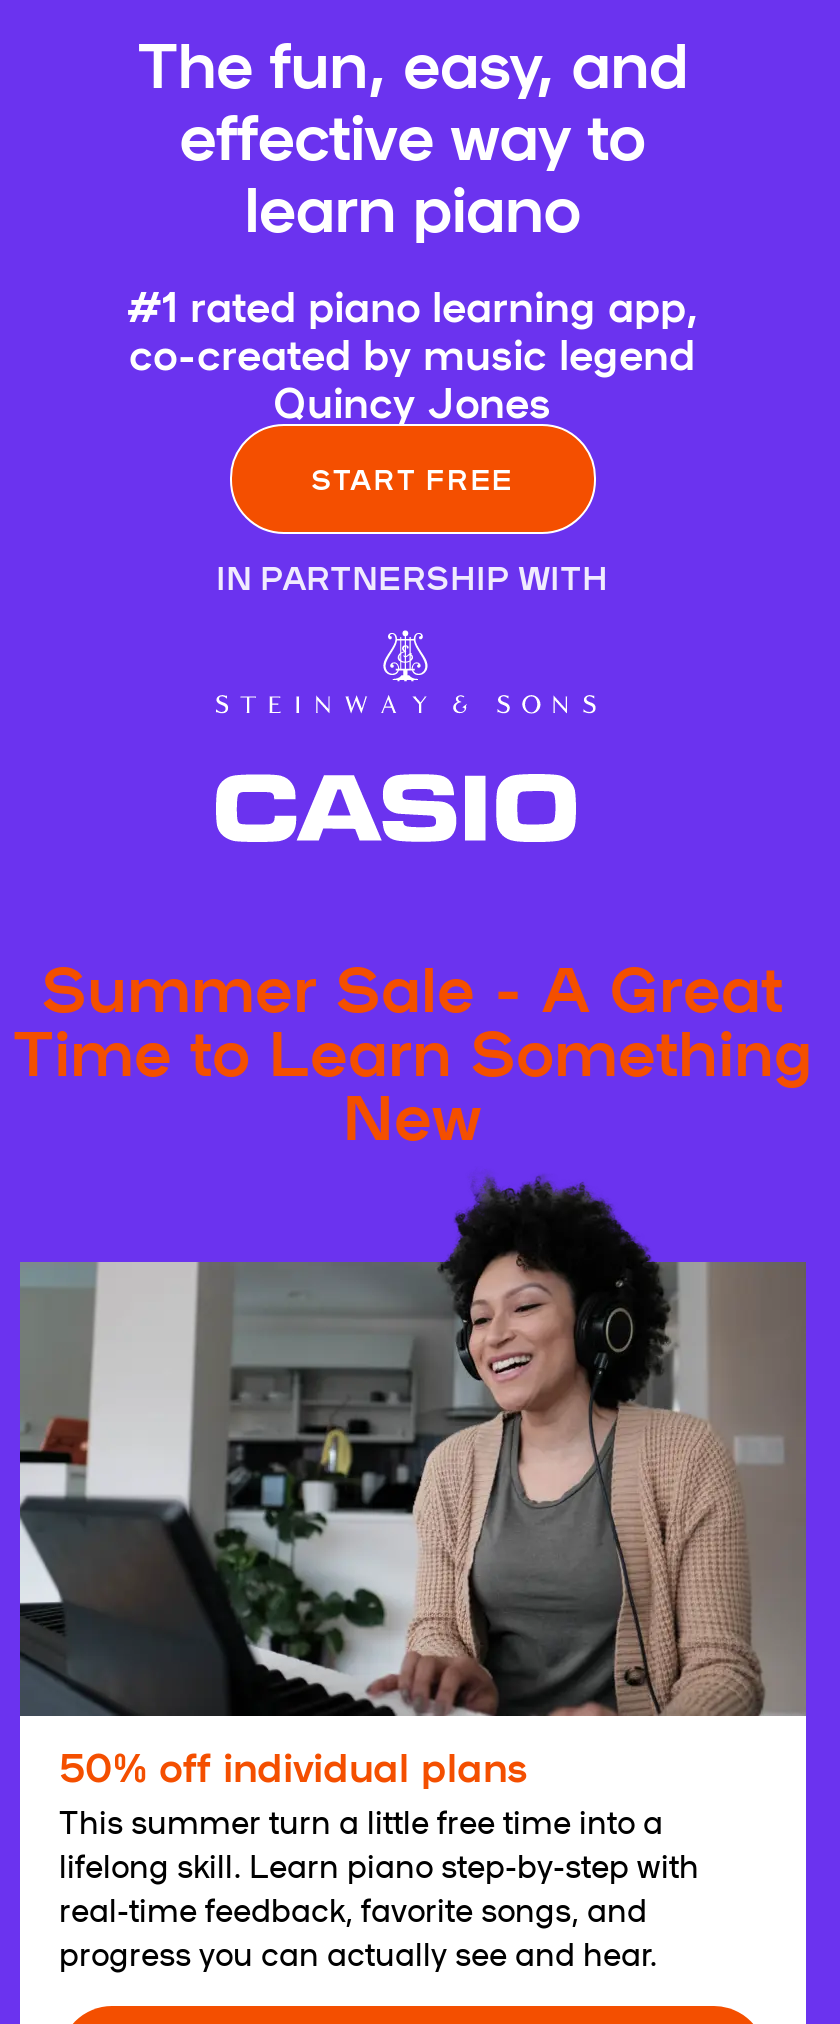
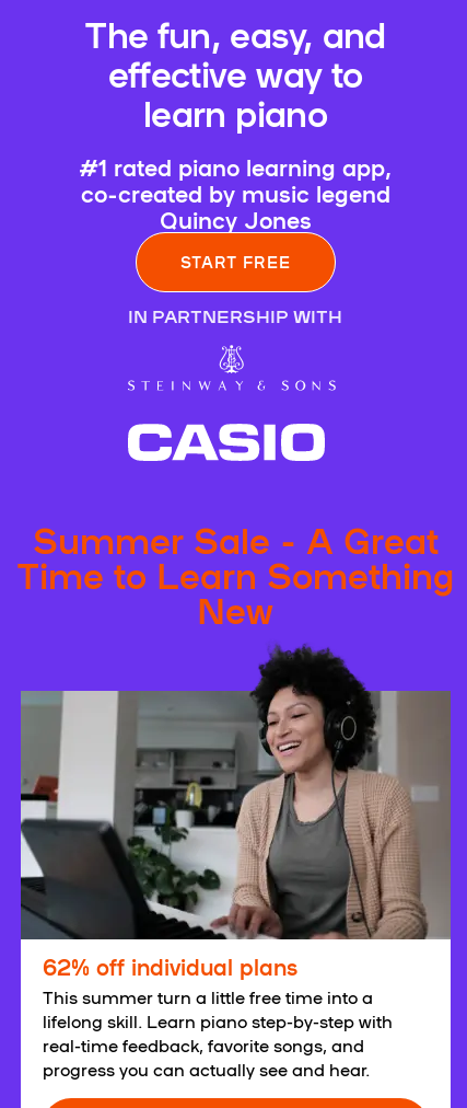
[59,1735,527,1791] 50% off individual plans -> [42,950,297,980] 62% off individual plans

